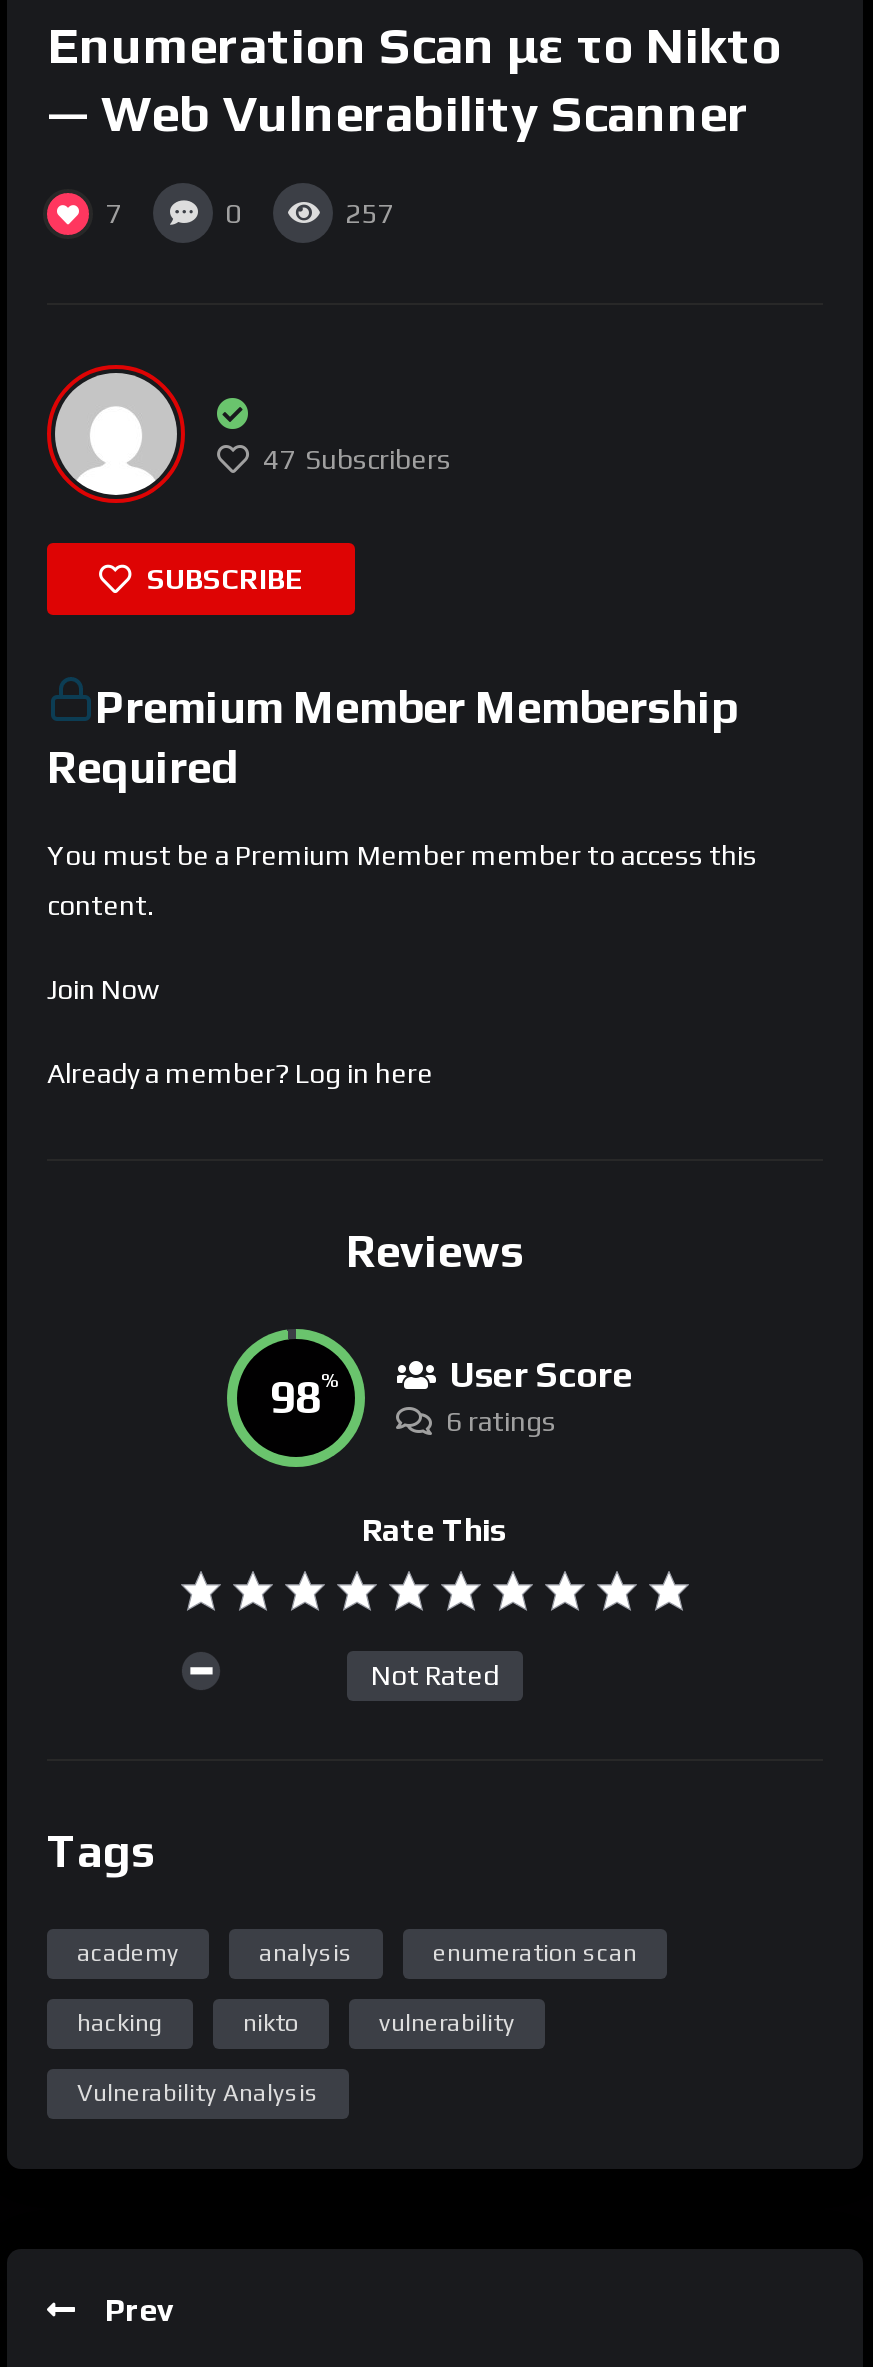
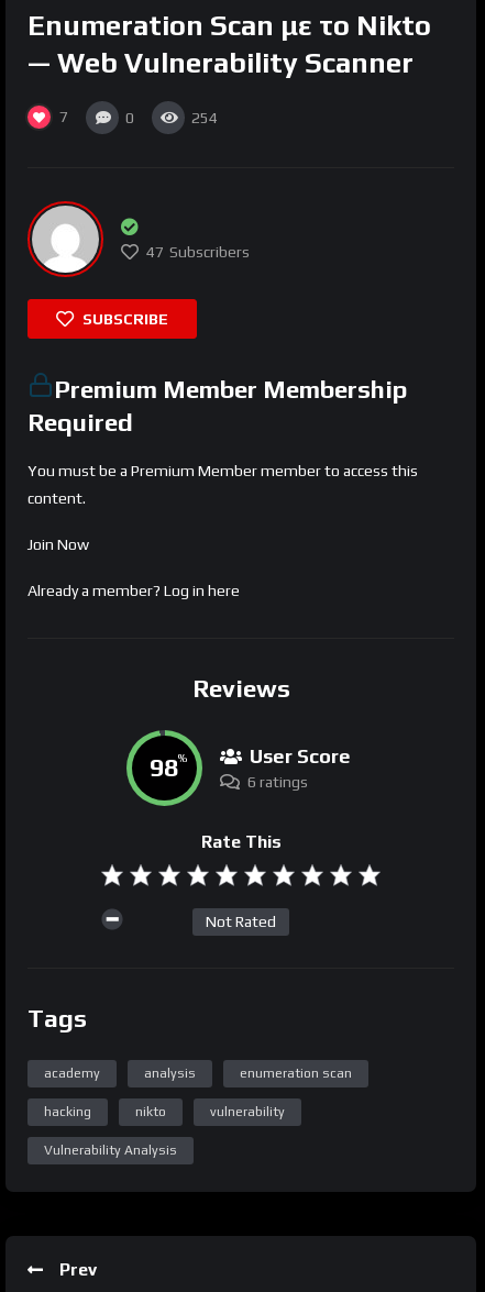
[345,197,393,229] 257 -> [191,109,218,126] 254

